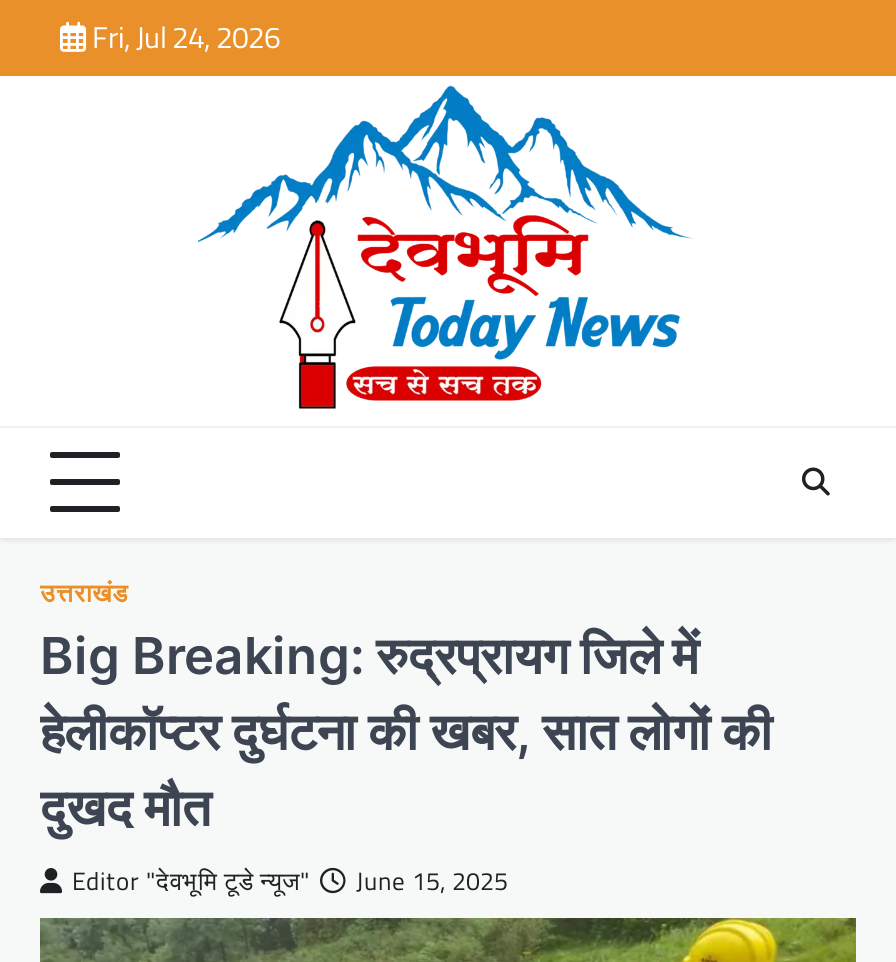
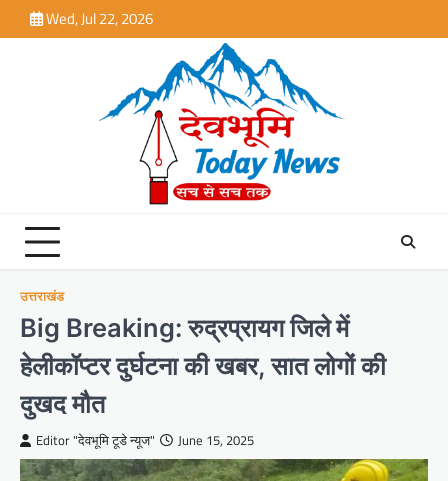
[92,14,280,60] Fri, Jul 24, 2026 -> [46,7,153,30] Wed, Jul 22, 2026

